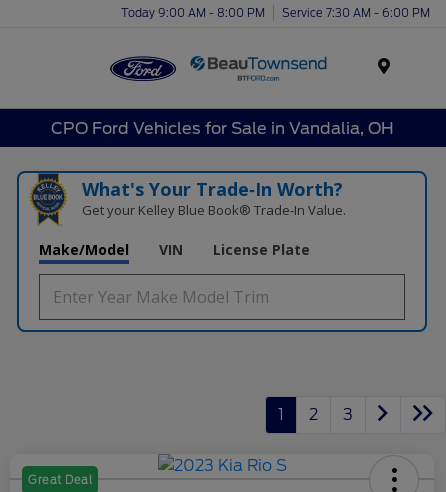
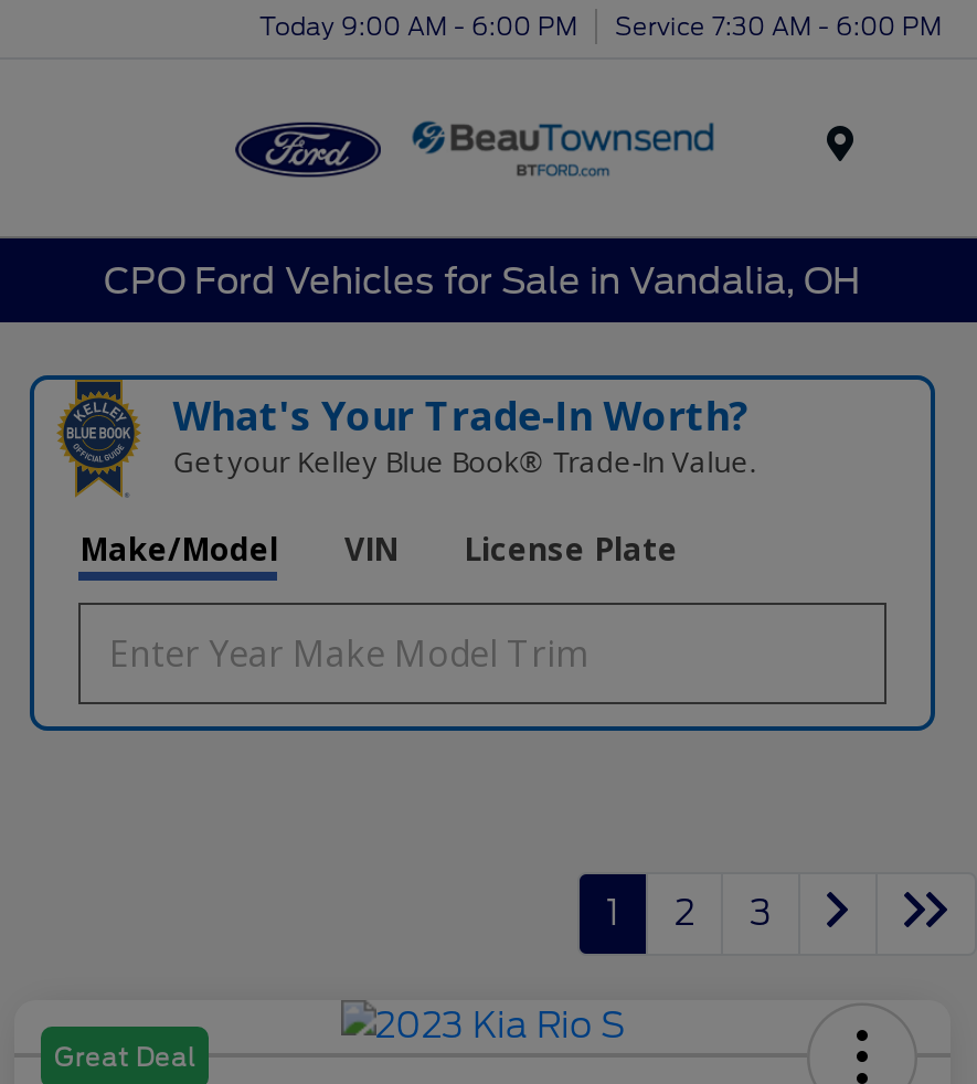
[121,5,430,19] Today 9:00 AM - 8:00 PM Service 7:30 AM - 6:00 PM -> [259,10,942,41] Today 9:00 AM - 6:00 PM Service 7:30 AM - 6:00 PM

